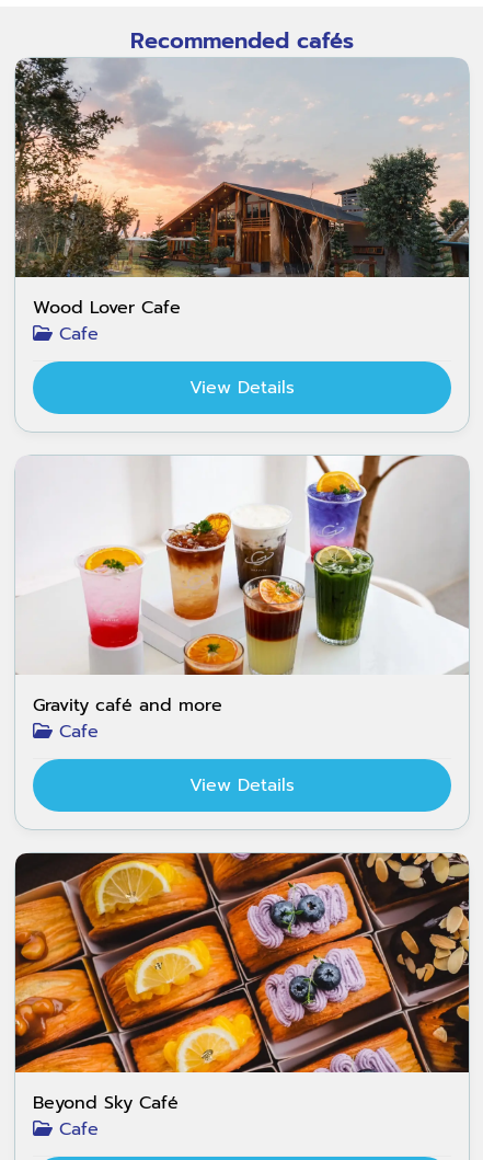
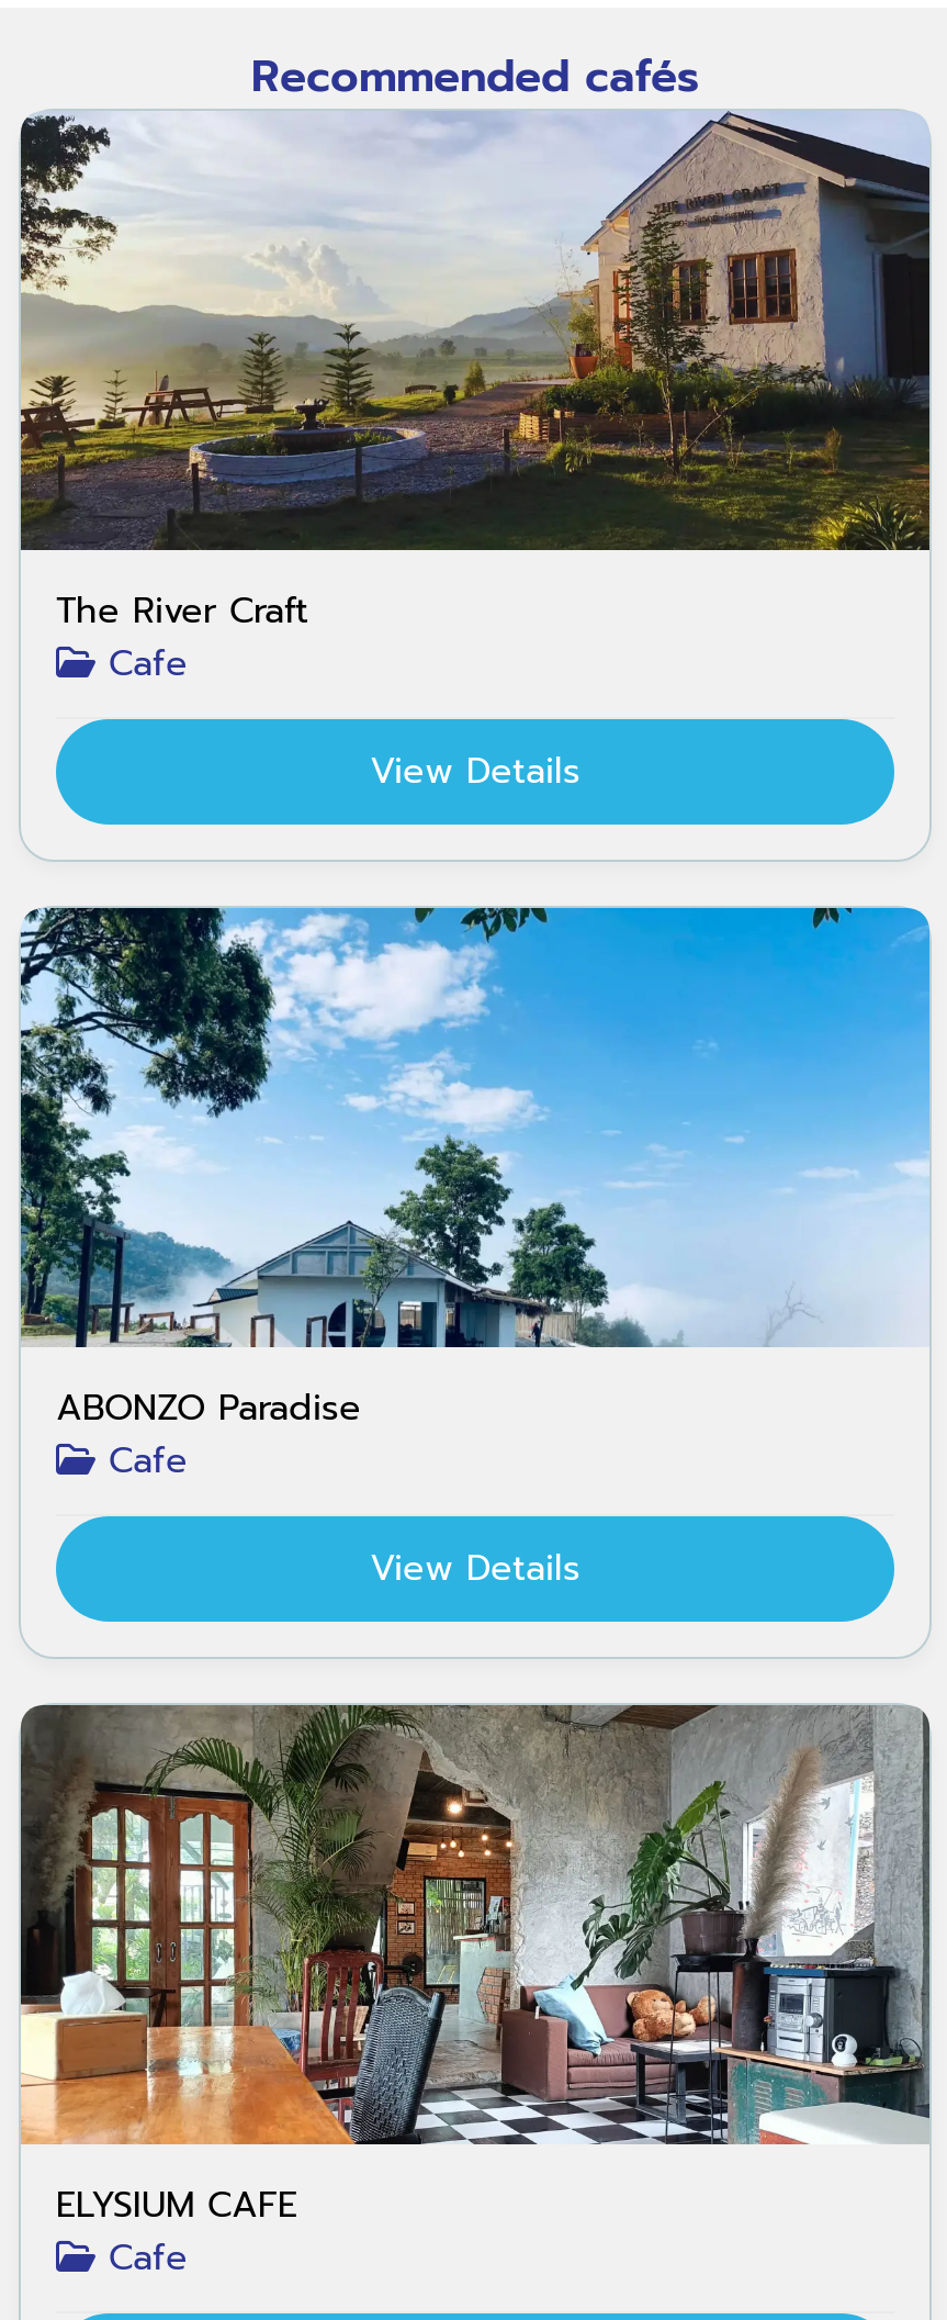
[14,57,469,321] [image] | Wood Lover Cafe -> [21,111,932,638] [image] | The River Craft
[15,455,469,718] [image] | Gravity café and more -> [19,906,932,1435] [image] | ABONZO Paradise
[14,852,470,1116] [image] | Beyond Sky Café -> [19,1703,932,2232] [image] | ELYSIUM CAFE

